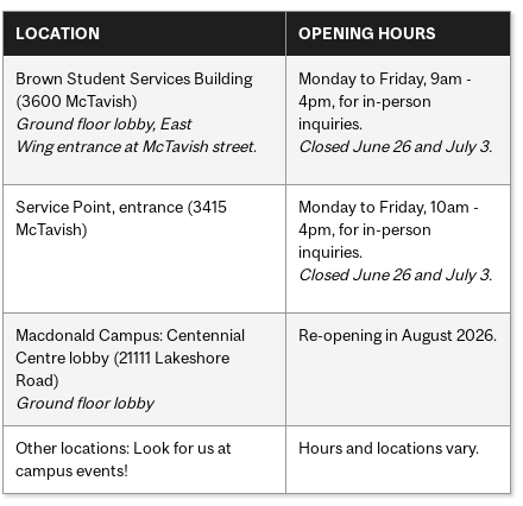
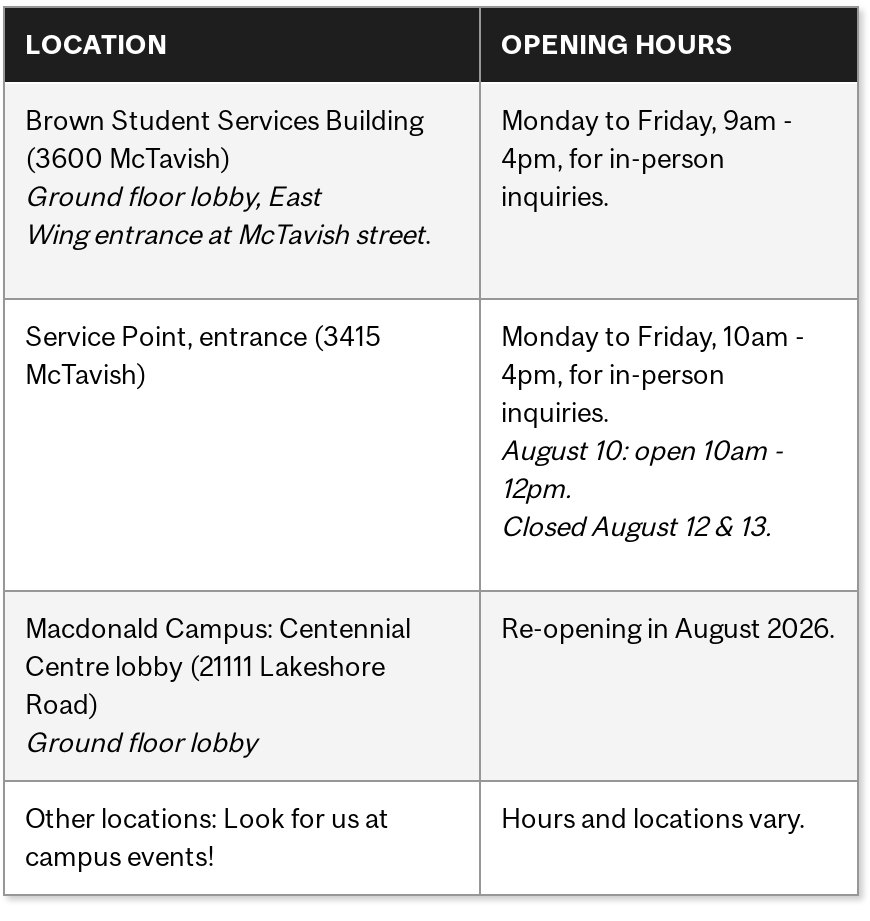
[298,136,492,155] Closed June 26 and July 3. -> none
[298,264,492,283] Closed June 26 and July 3. -> [501,433,783,541] August 10: open 10am - | 12pm. | Closed August 12 & 13.

